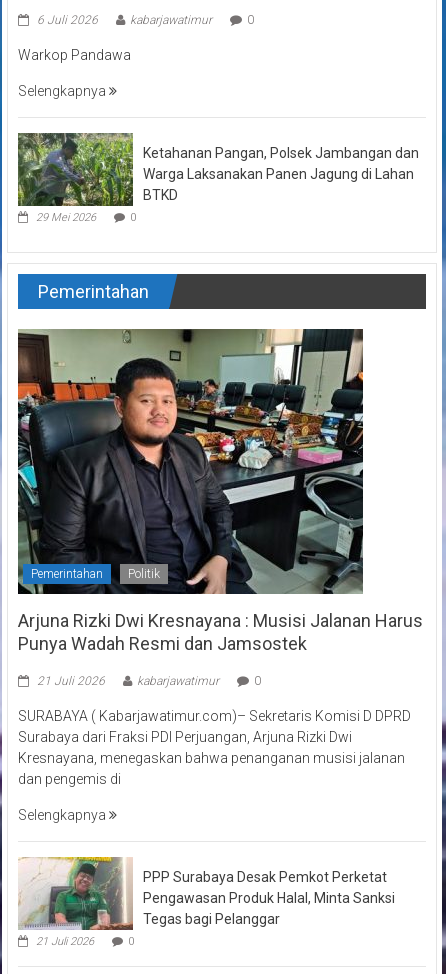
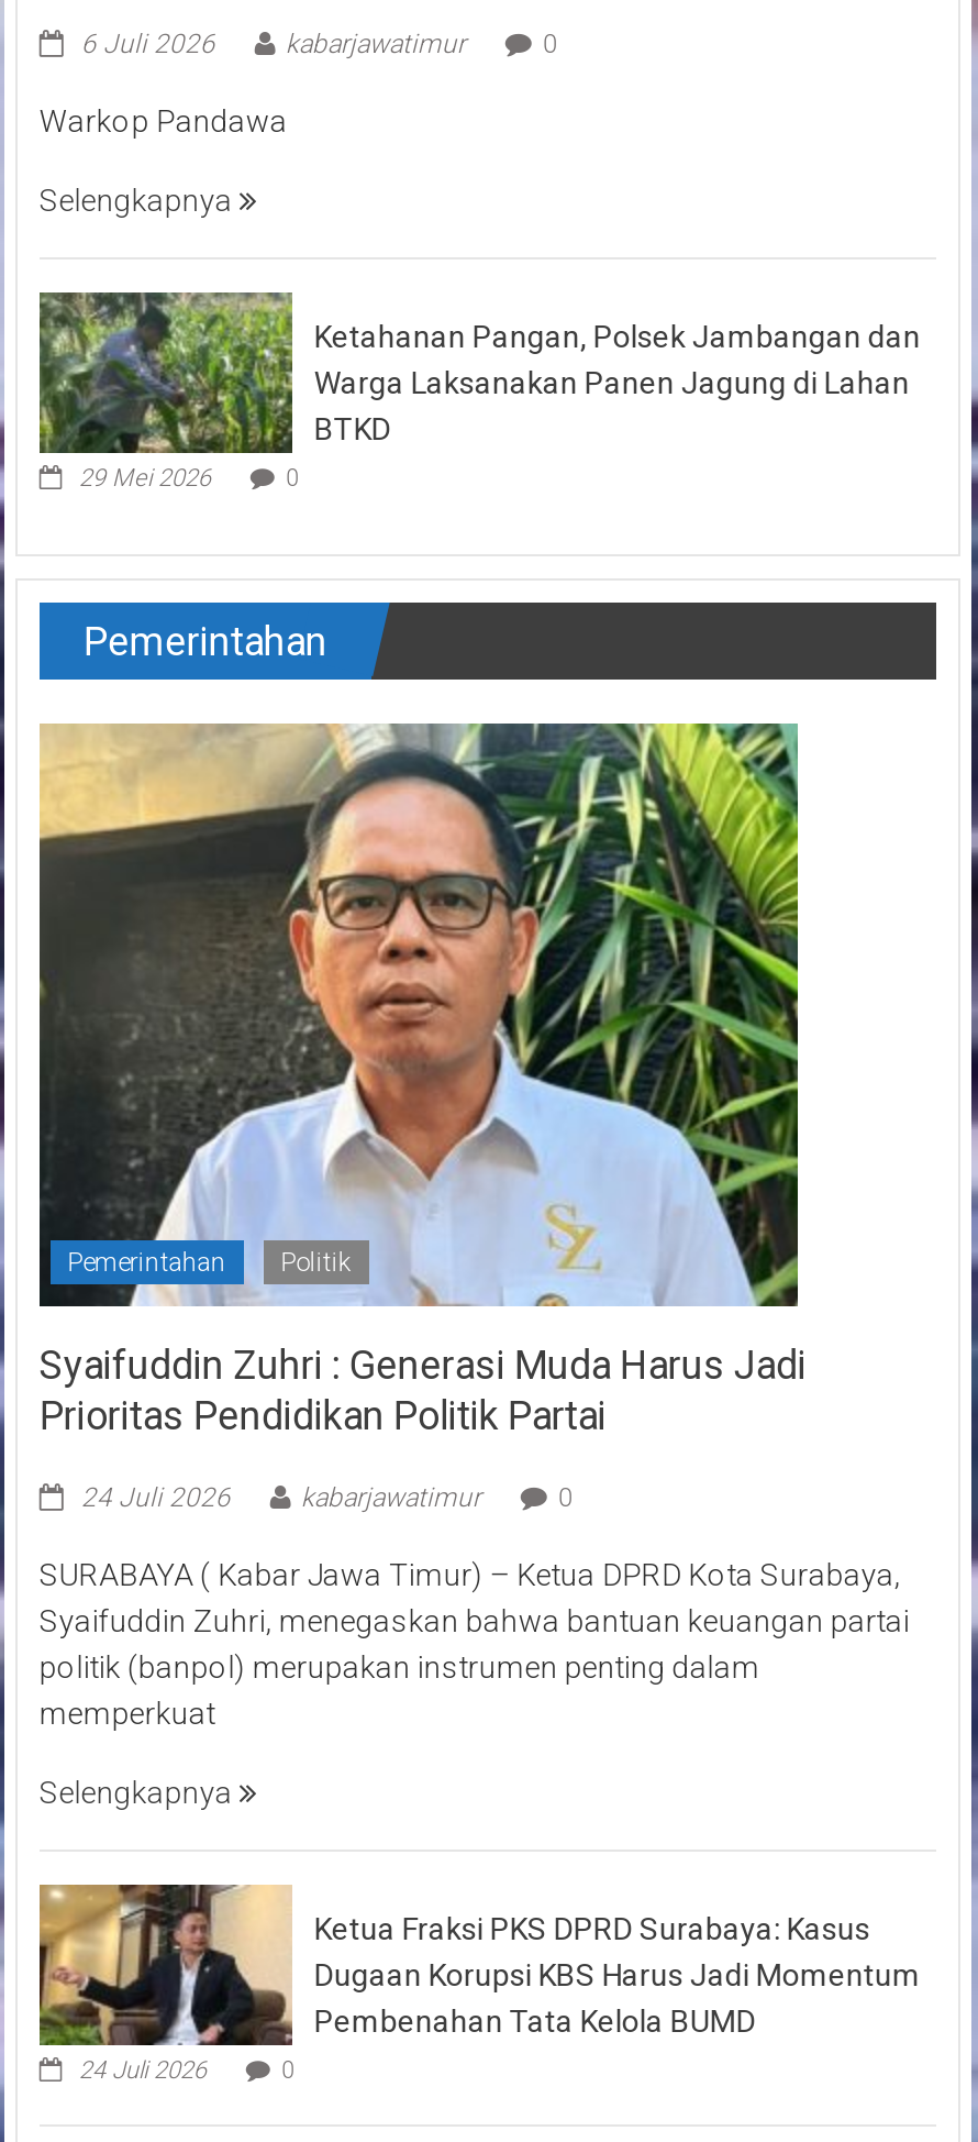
[17,328,423,654] [image] | Arjuna Rizki Dwi Kresnayana : Musisi Jalanan Harus | Punya Wadah Resmi dan Jamsostek -> [37,721,806,1437] [image] | Syaifuddin Zuhri : Generasi Muda Harus Jadi | Prioritas Pendidikan Politik Partai
[37,674,105,688] 21 Juli 2026 -> [81,1481,231,1512] 24 Juli 2026
[18,708,411,787] SURABAYA ( Kabarjawatimur.com)– Sekretaris Komisi D DPRD | Surabaya dari Fraksi PDI Perjuangan, Arjuna Rizki Dwi | Kresnayana, menegaskan bahwa penanganan musisi jalanan | dan pengemis di -> [39,1556,910,1730] SURABAYA ( Kabar Jawa Timur) – Ketua DPRD Kota Surabaya, | Syaifuddin Zuhri, menegaskan bahwa bantuan keuangan partai | politik (banpol) merupakan instrumen penting dalam | memperkuat
[18,856,128,948] [image] | 21 Juli 2026 -> [37,1882,281,2084] [image] | 24 Juli 2026
[143,869,395,927] PPP Surabaya Desak Pemkot Perketat | Pengawasan Produk Halal, Minta Sanksi | Tegas bagi Pelanggar -> [314,1910,921,2038] Ketua Fraksi PKS DPRD Surabaya: Kasus | Dugaan Korupsi KBS Harus Jadi Momentum | Pembenahan Tata Kelola BUMD

